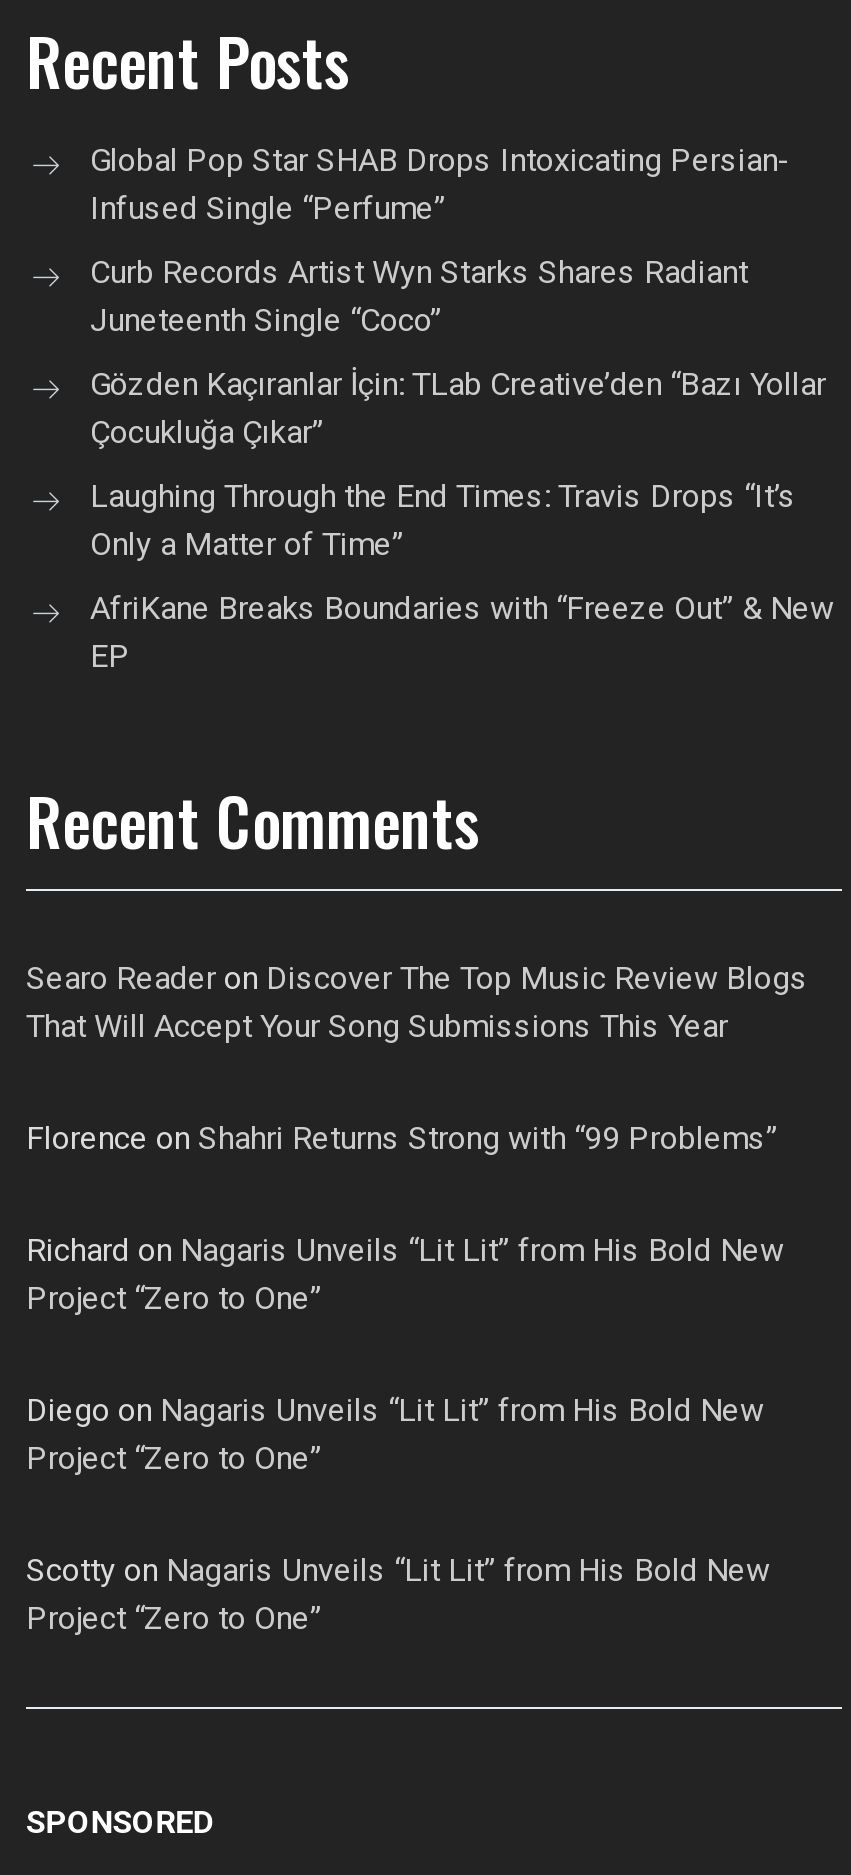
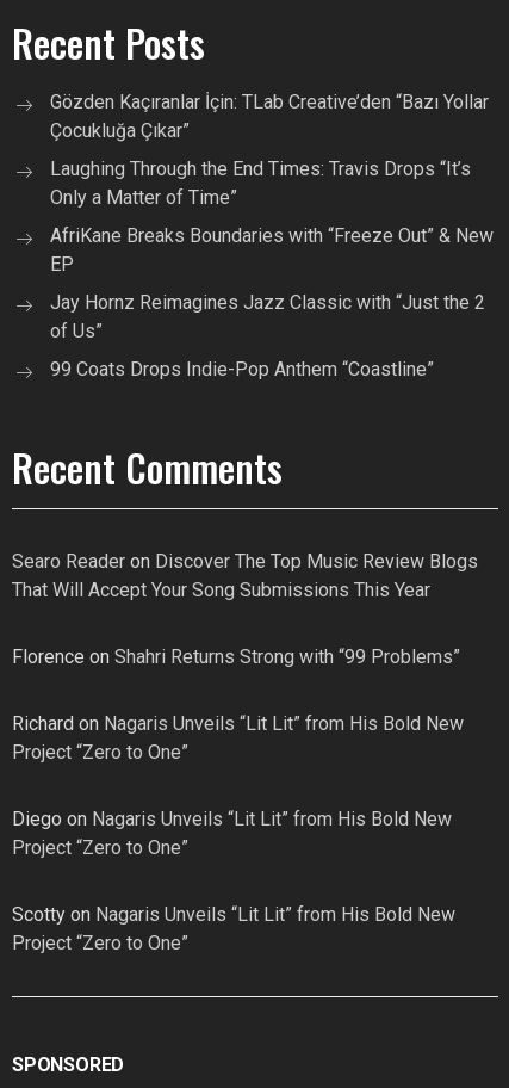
[90,142,790,340] Global Pop Star SHAB Drops Intoxicating Persian- | Infused Single “Perfume” | Curb Records Artist Wyn Starks Shares Radiant | Juneteenth Single “Coco” -> none
moved [90,366,834,676] -> [50,91,494,276]: Gözden Kaçıranlar İçin: TLab Creative’den “Bazı Yollar | Çocukluğa Çıkar” | Laughing Through the End Times: Travis Drops “It’s | Only a Matter of Time” | AfriKane Breaks Boundaries with “Freeze Out” & New | EP
none -> [50,291,485,381] Jay Hornz Reimagines Jazz Classic with “Just the 2 | of Us” | 99 Coats Drops Indie-Pop Anthem “Coastline”

